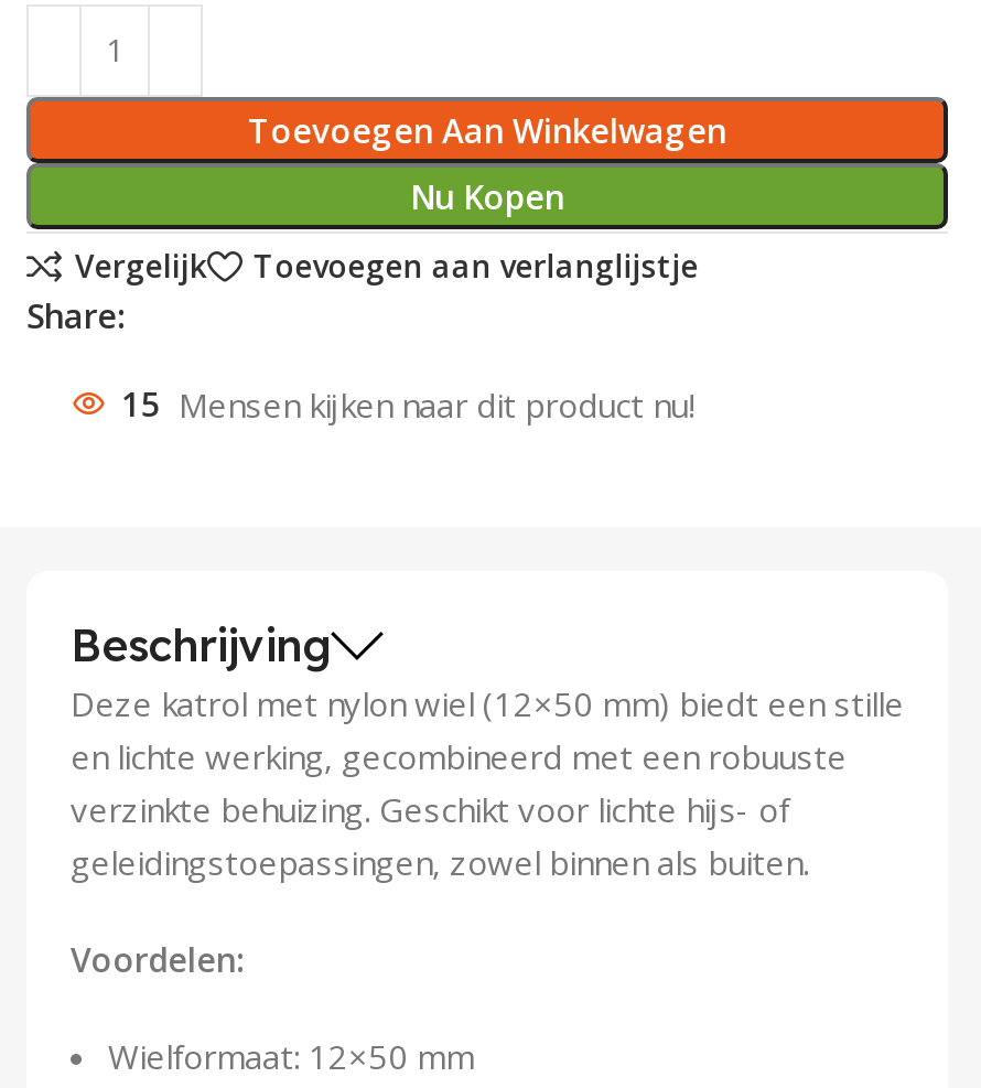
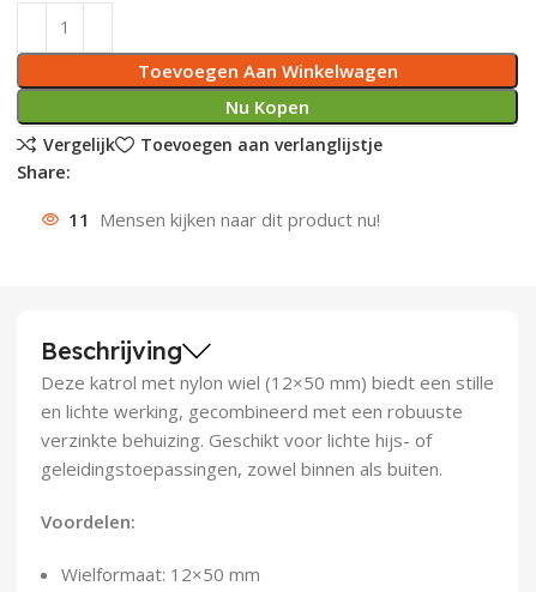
[121,383,694,427] 15 Mensen kijken naar dit product nu! -> [68,208,380,232] 11 Mensen kijken naar dit product nu!

